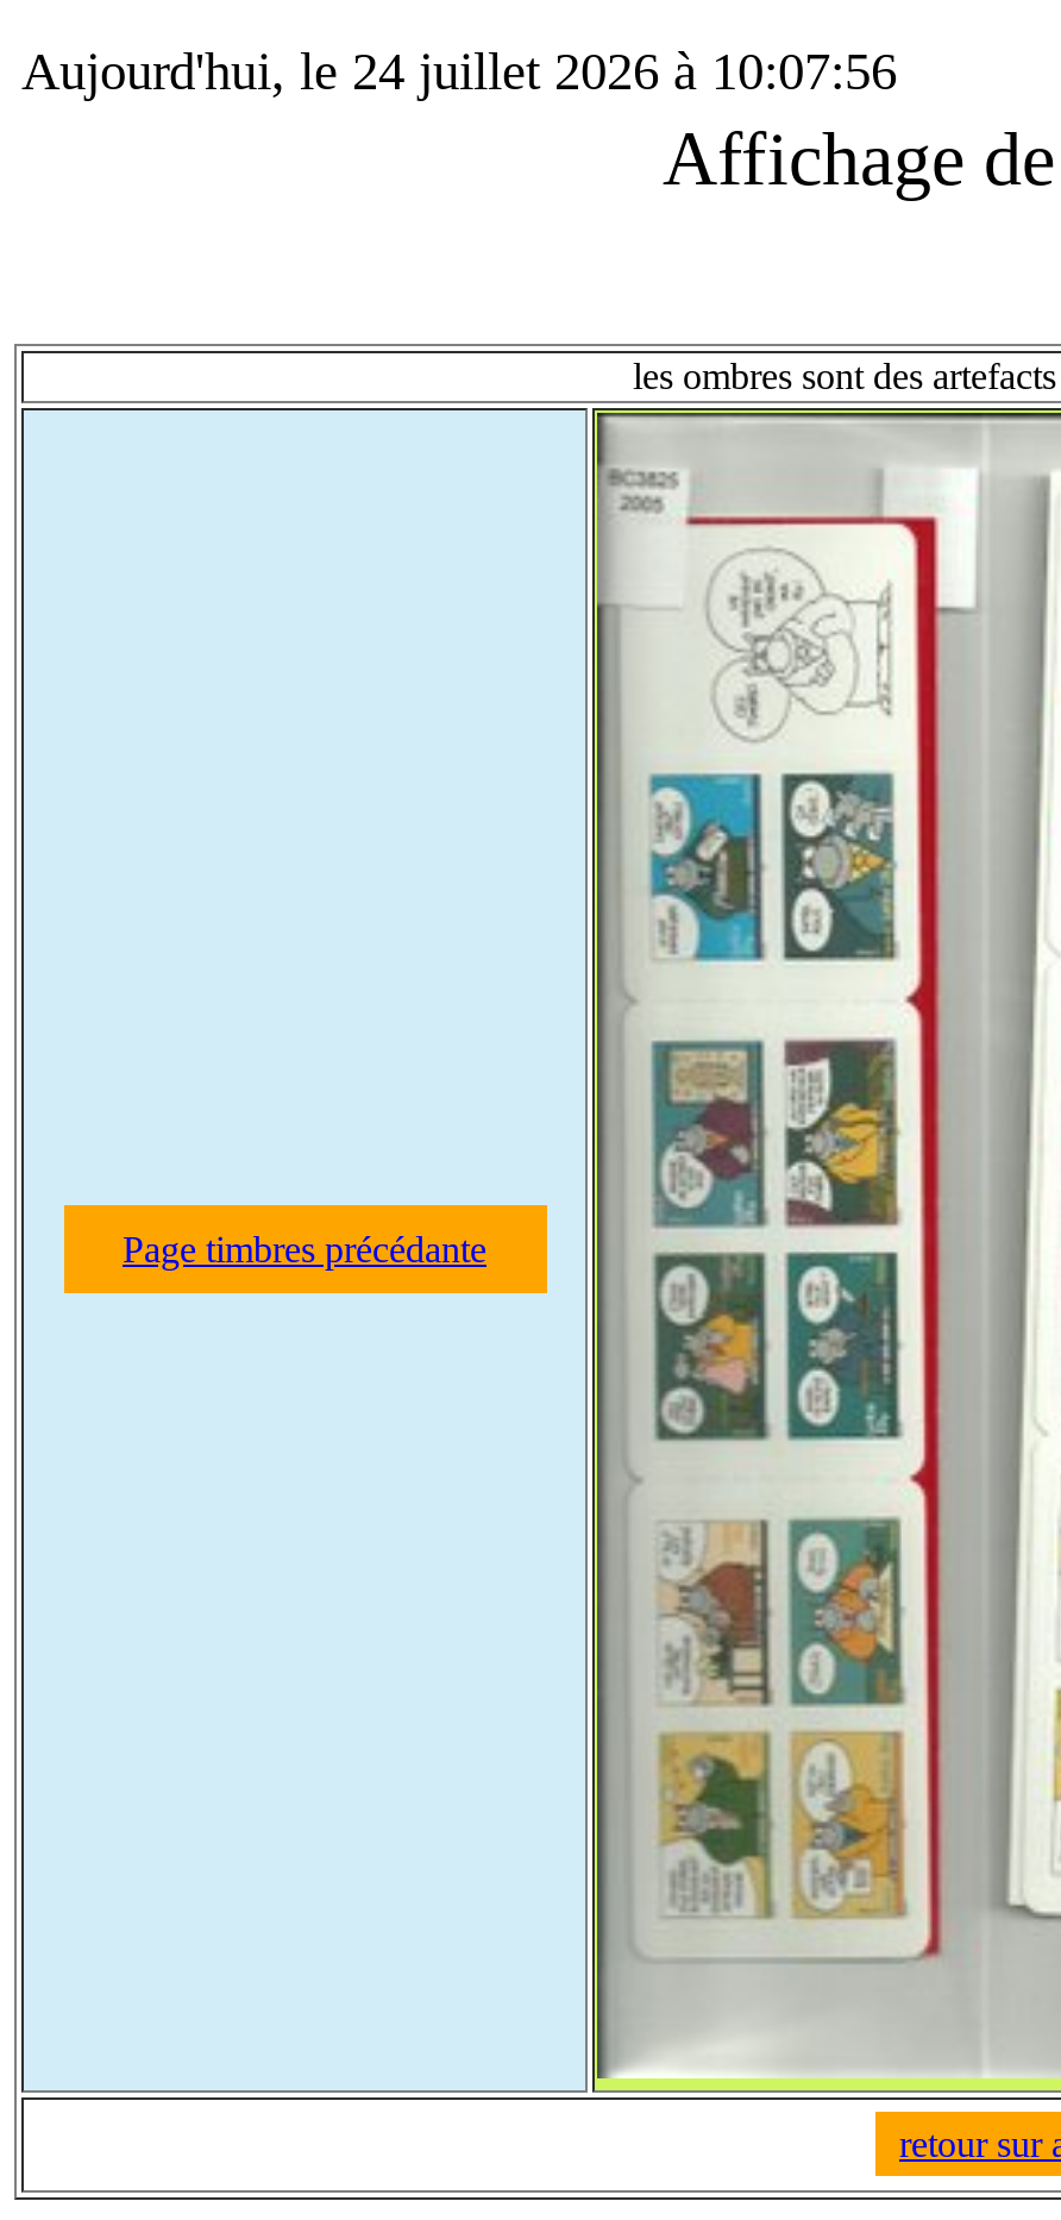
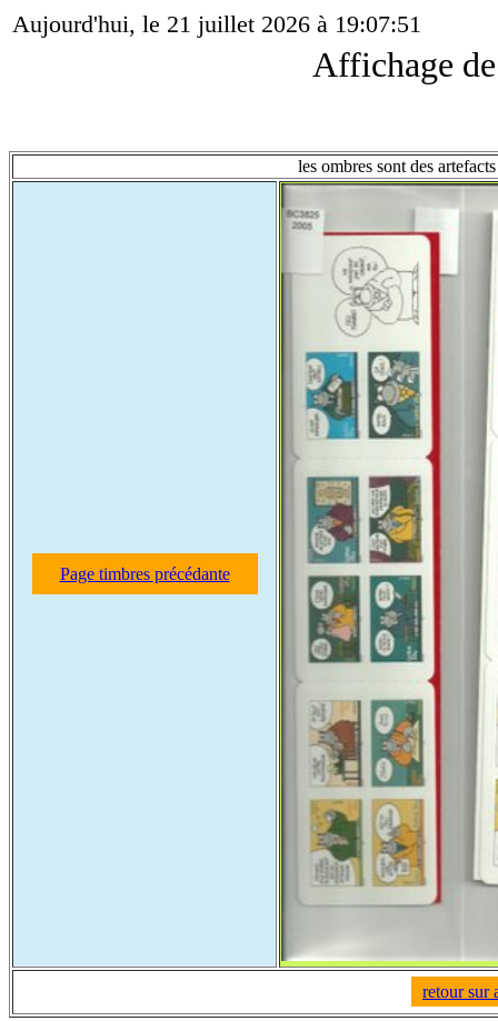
[21,42,897,101] Aujourd'hui, le 24 juillet 2026 à 10:07:56 -> [12,10,421,38] Aujourd'hui, le 21 juillet 2026 à 19:07:51

